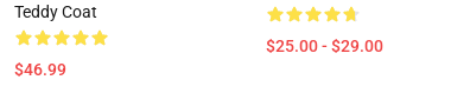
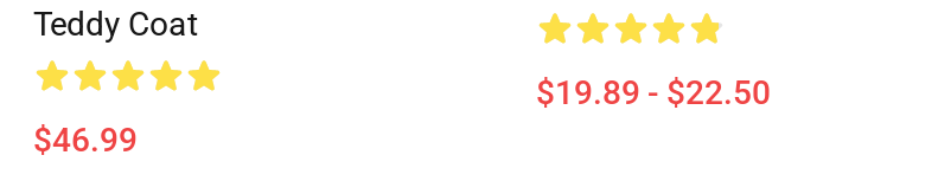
[266,36,383,55] $25.00 - $29.00 -> [536,73,771,111] $19.89 - $22.50

